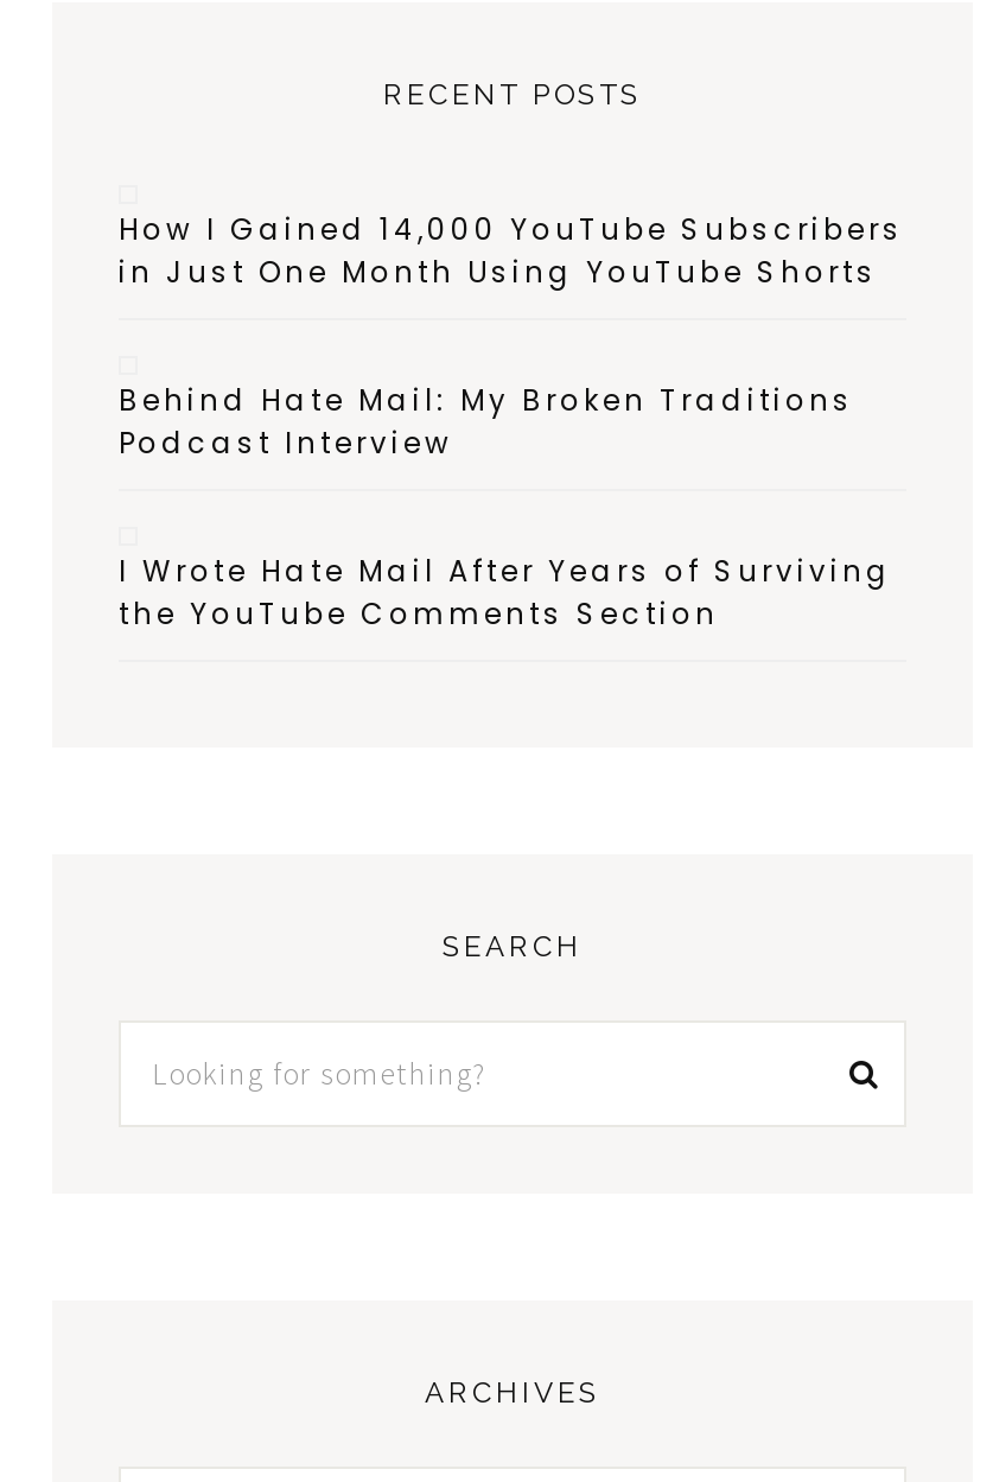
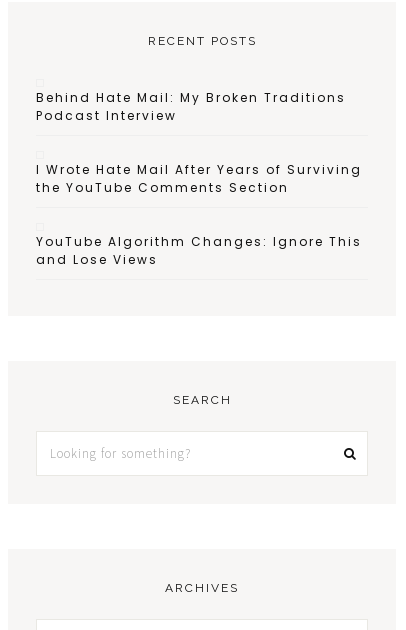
[119,210,904,293] How I Gained 14,000 YouTube Subscribers | in Just One Month Using YouTube Shorts -> none
moved [119,381,892,635] -> [36,89,362,196]: Behind Hate Mail: My Broken Traditions | Podcast Interview | I Wrote Hate Mail After Years of Surviving | the YouTube Comments Section
none -> [36,233,362,268] YouTube Algorithm Changes: Ignore This | and Lose Views

